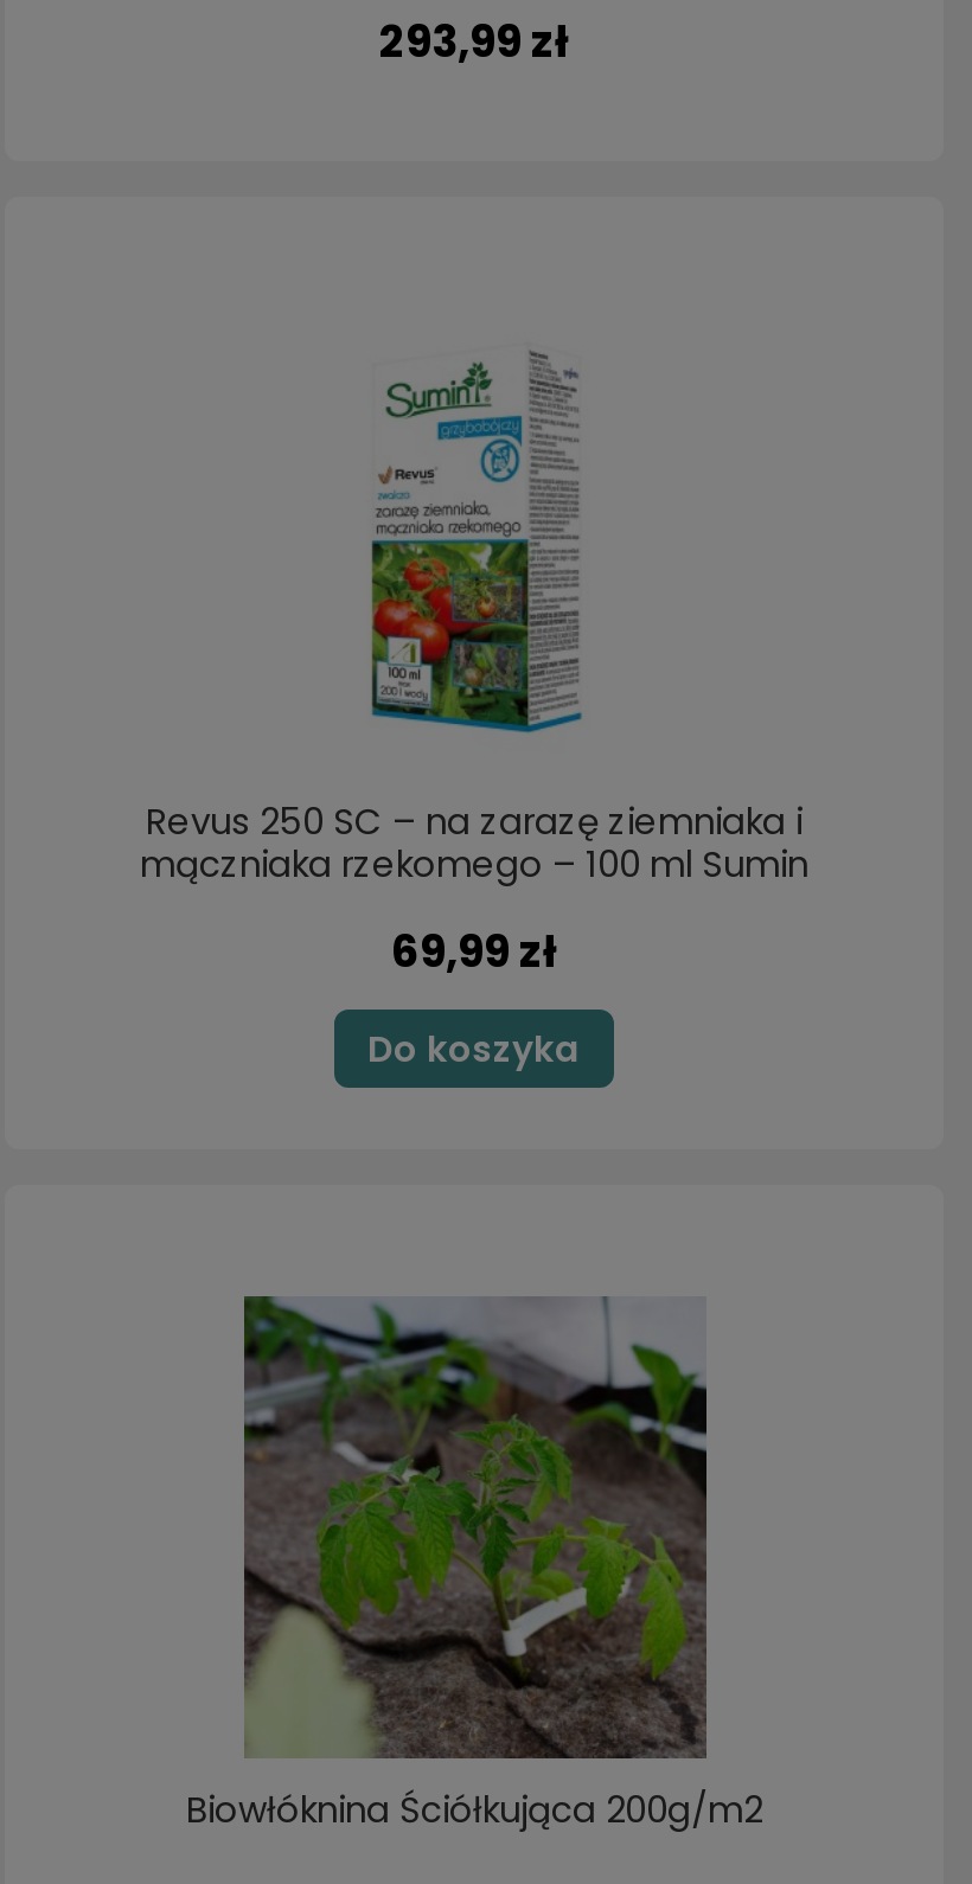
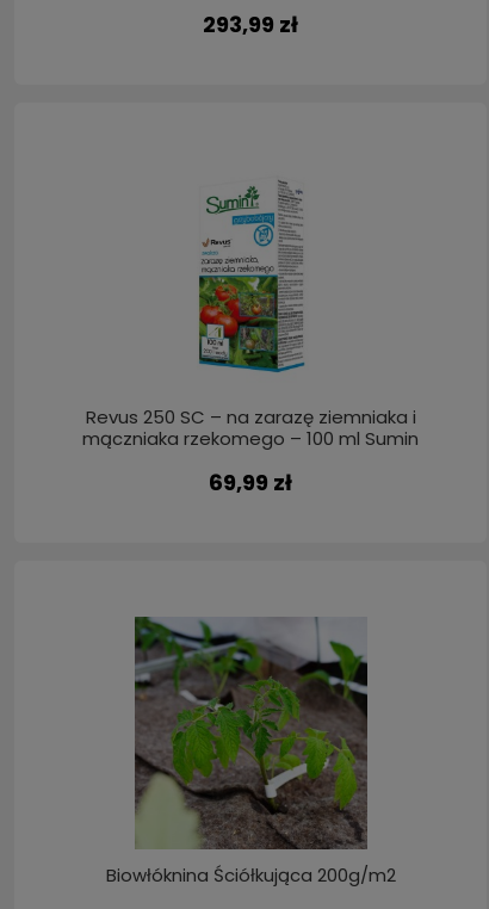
[367,1023,581,1072] Do koszyka -> none

